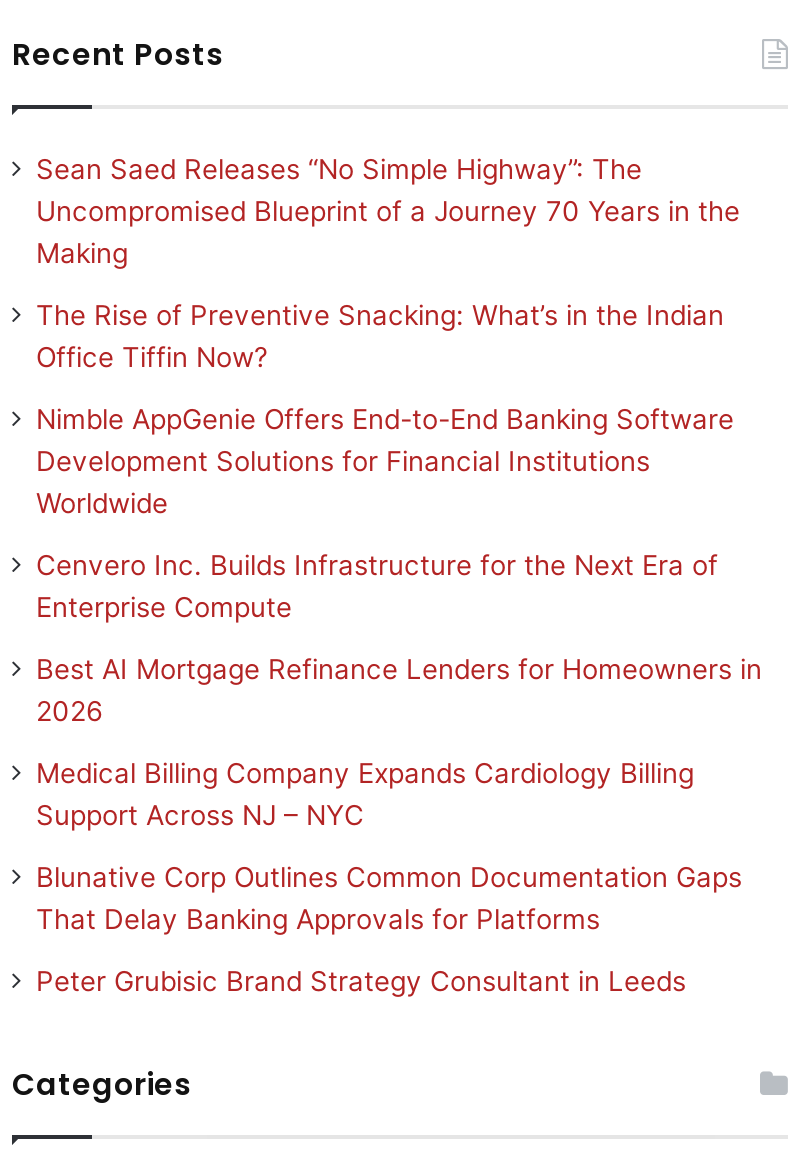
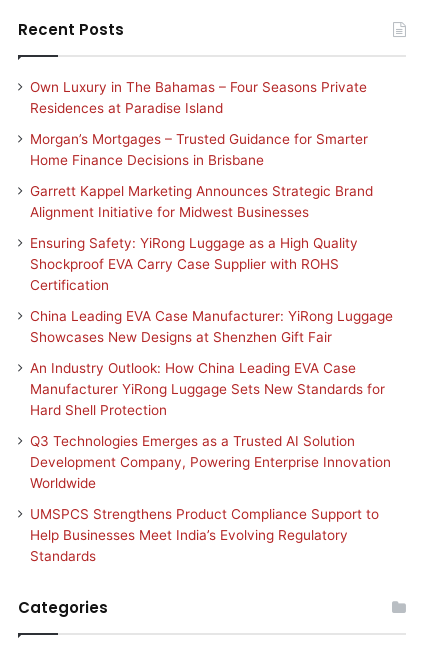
[36,153,740,477] Sean Saed Releases “No Simple Highway”: The | Uncompromised Blueprint of a Journey 70 Years in the | Making | The Rise of Preventive Snacking: What’s in the Indian | Office Tiffin Now? | Nimble AppGenie Offers End-to-End Banking Software | Development Solutions for Financial Institutions -> [30,79,393,470] Own Luxury in The Bahamas – Four Seasons Private | Residences at Paradise Island | Morgan’s Mortgages – Trusted Guidance for Smarter | Home Finance Decisions in Brisbane | Garrett Kappel Marketing Announces Strategic Brand | Alignment Initiative for Midwest Businesses | Ensuring Safety: YiRong Luggage as a High Quality | Shockproof EVA Carry Case Supplier with ROHS | Certification | China Leading EVA Case Manufacturer: YiRong Luggage | Showcases New Designs at Shenzhen Gift Fair | An Industry Outlook: How China Leading EVA Case | Manufacturer YiRong Luggage Sets New Standards for | Hard Shell Protection | Q3 Technologies Emerges as a Trusted AI Solution | Development Company, Powering Enterprise Innovation
moved [36,487,168,519] -> [30,475,96,491]: Worldwide
[36,549,762,997] Cenvero Inc. Builds Infrastructure for the Next Era of | Enterprise Compute | Best AI Mortgage Refinance Lenders for Homeowners in | 2026 | Medical Billing Company Expands Cardiology Billing | Support Across NJ – NYC | Blunative Corp Outlines Common Documentation Gaps | That Delay Banking Approvals for Platforms | Peter Grubisic Brand Strategy Consultant in Leeds -> [30,506,379,564] UMSPCS Strengthens Product Compliance Support to | Help Businesses Meet India’s Evolving Regulatory | Standards

